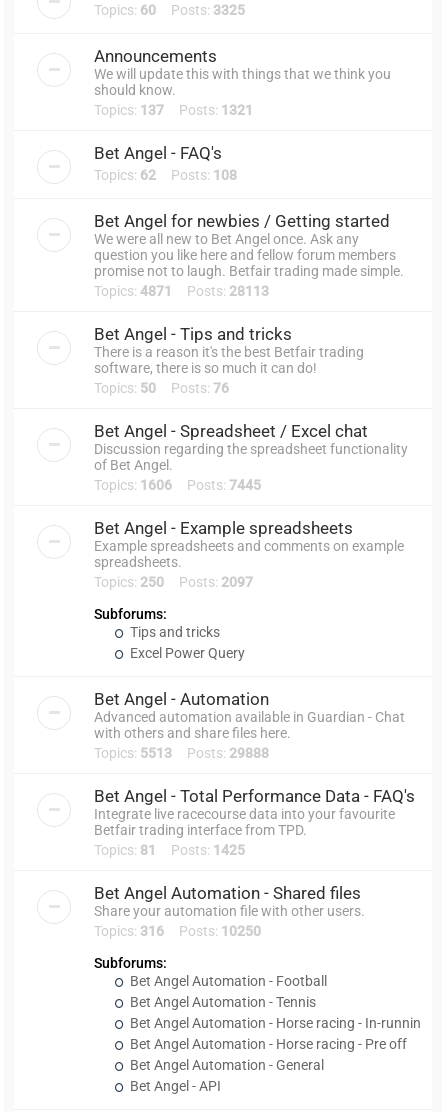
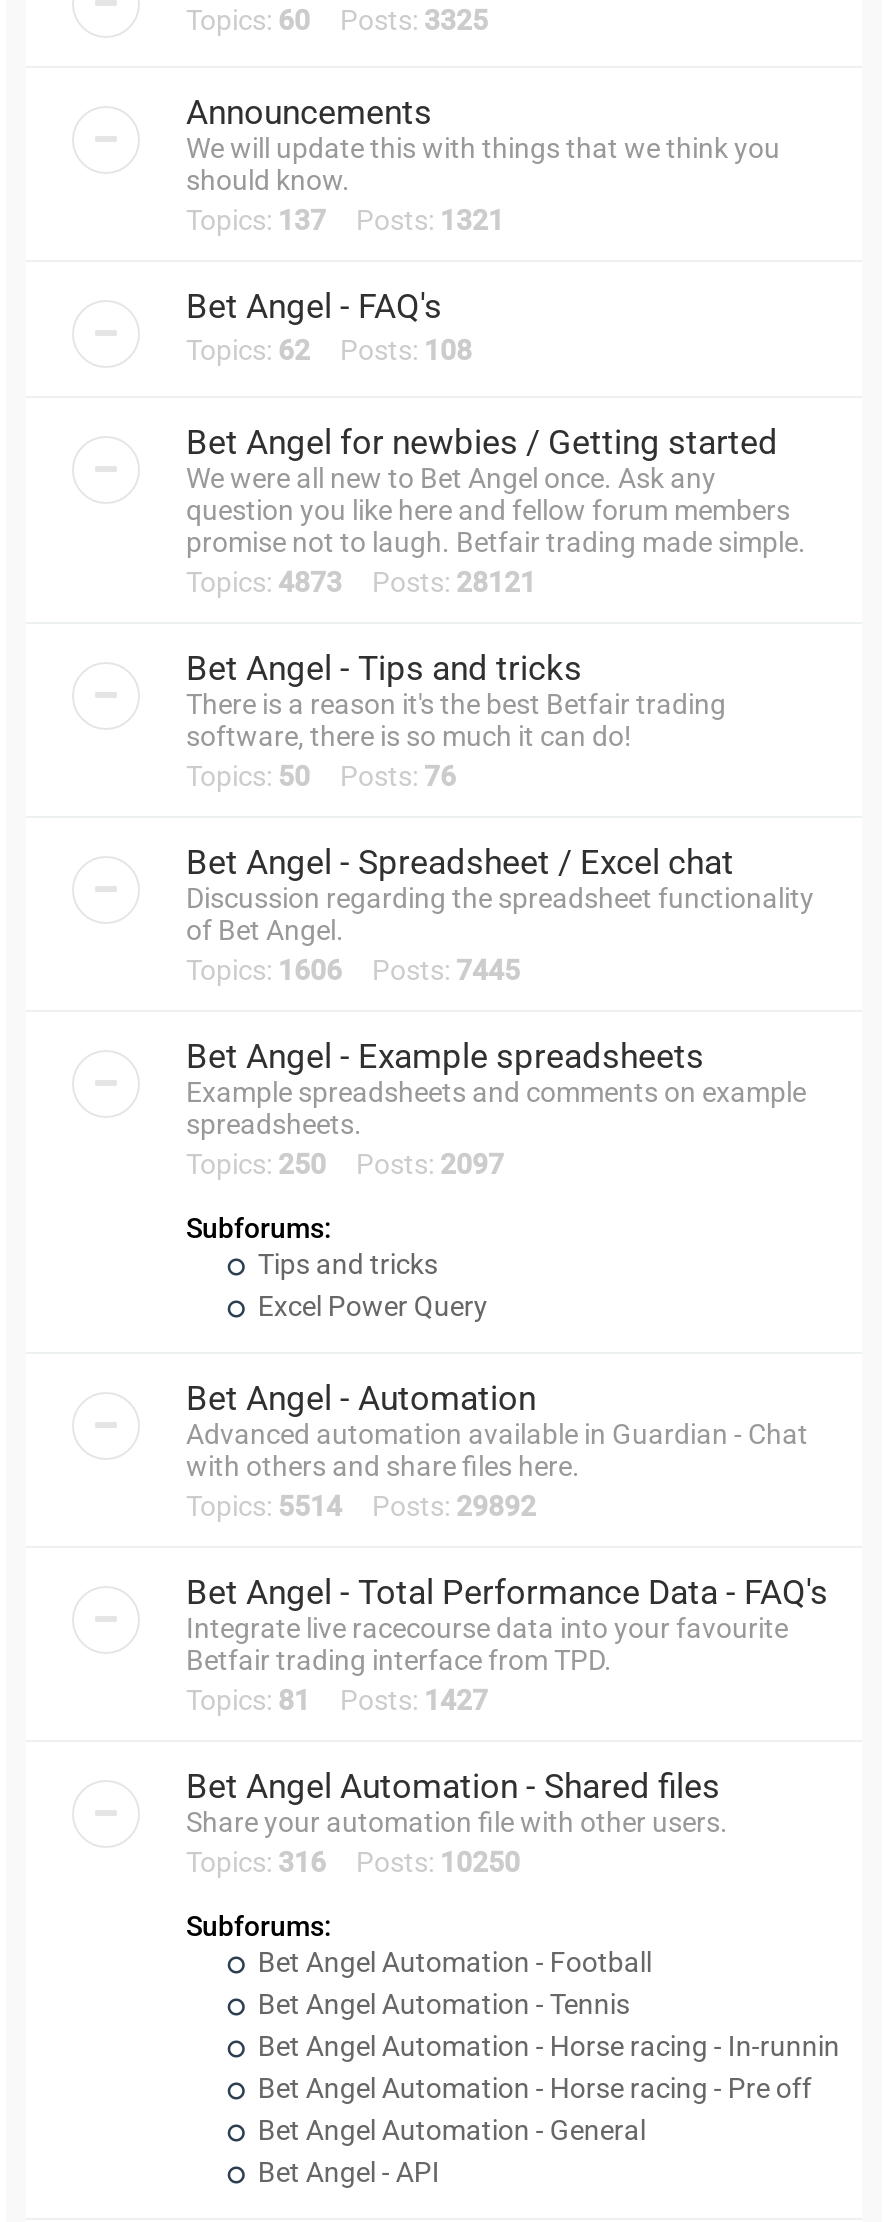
[94,283,269,299] Topics: 4871 Posts: 28113 -> [186,566,536,598] Topics: 4873 Posts: 28121
[94,745,269,761] Topics: 5513 Posts: 29888 -> [186,1490,536,1522] Topics: 5514 Posts: 29892
[94,842,245,858] Topics: 81 Posts: 1425 -> [186,1684,488,1716] Topics: 81 Posts: 1427

